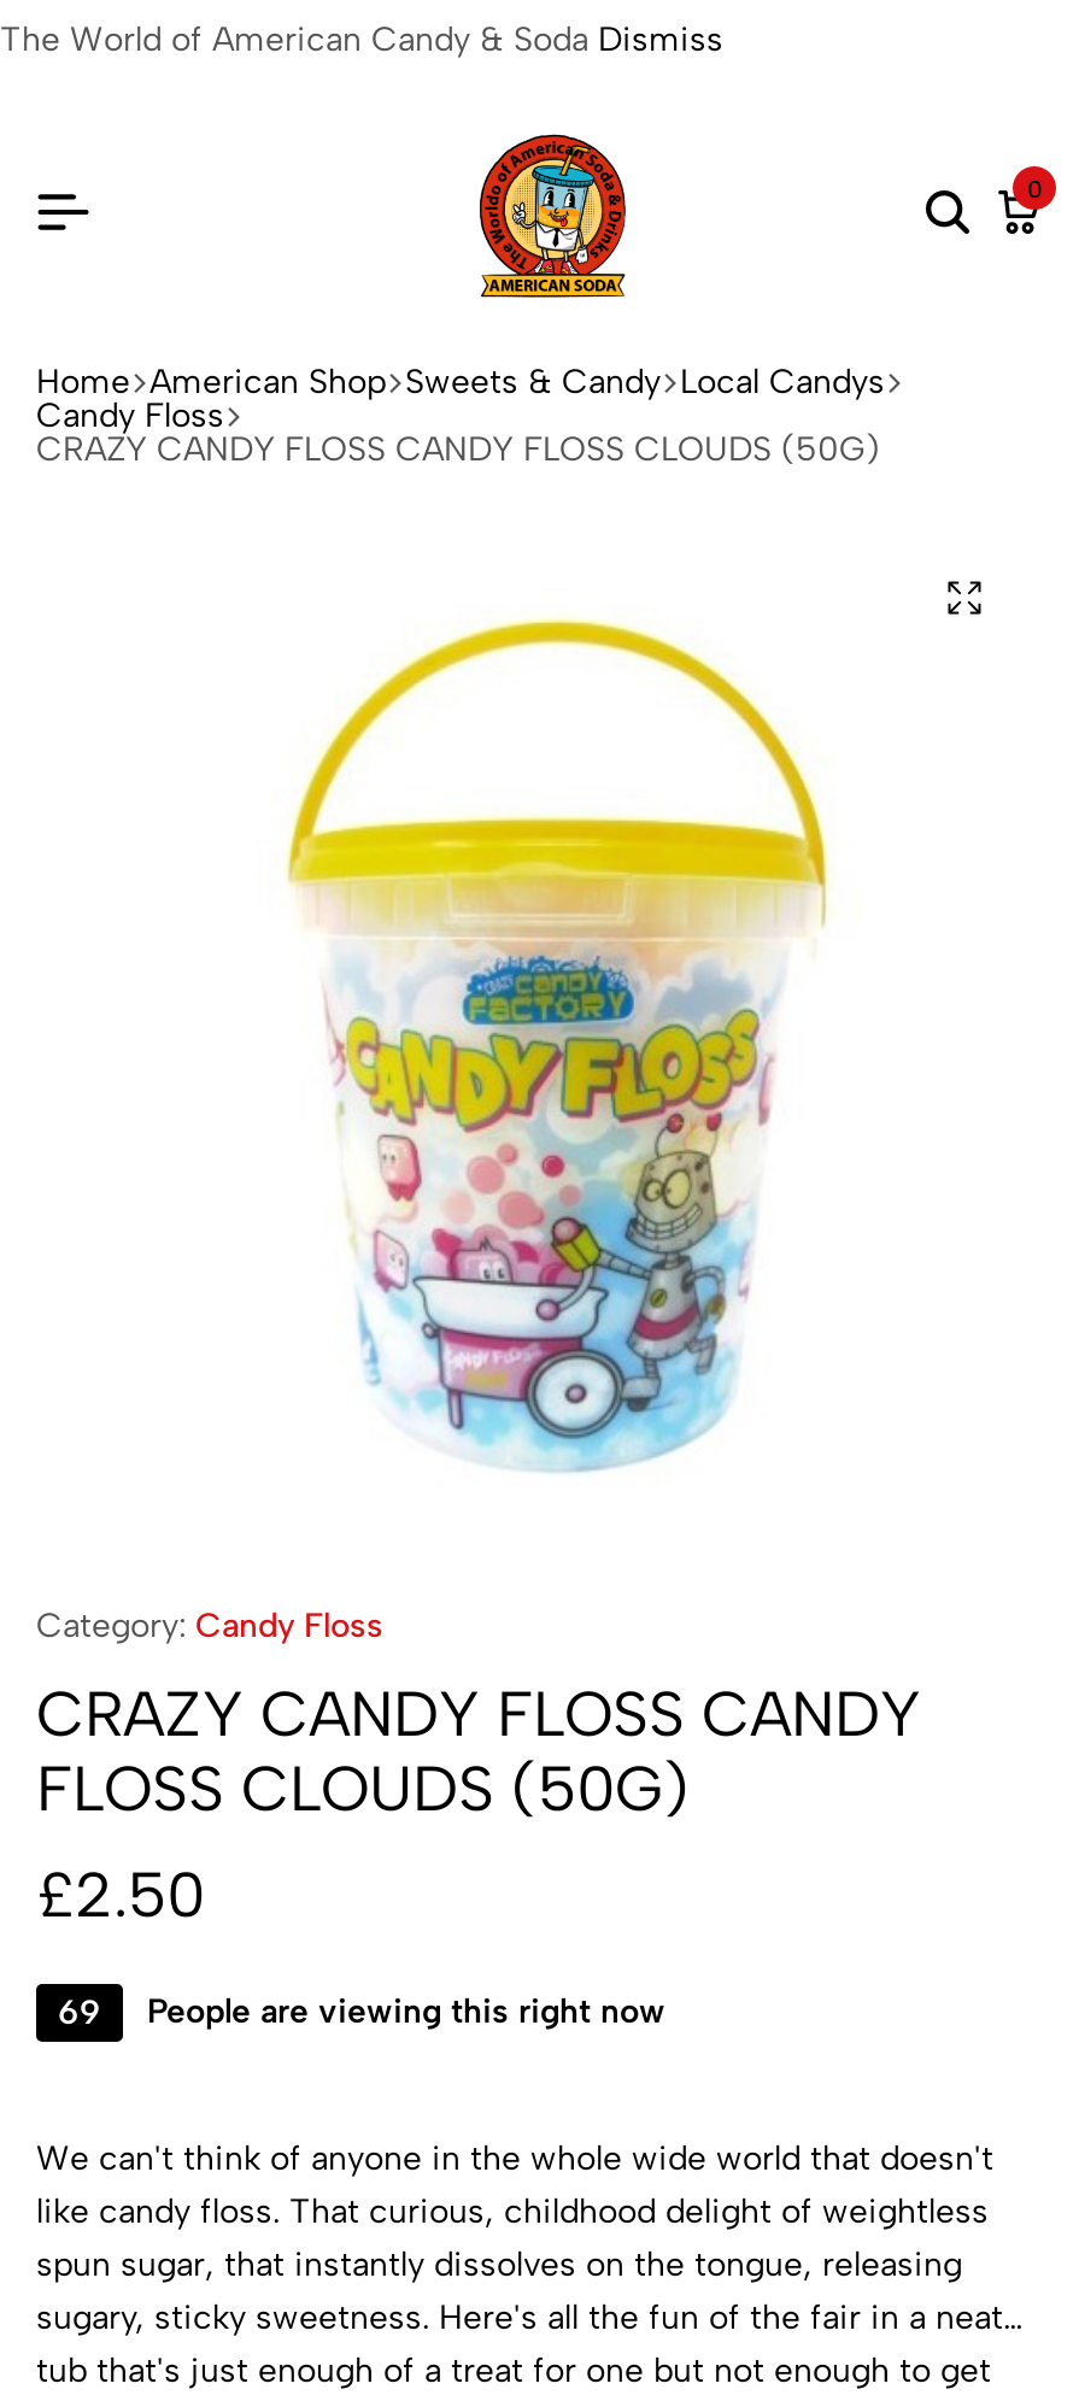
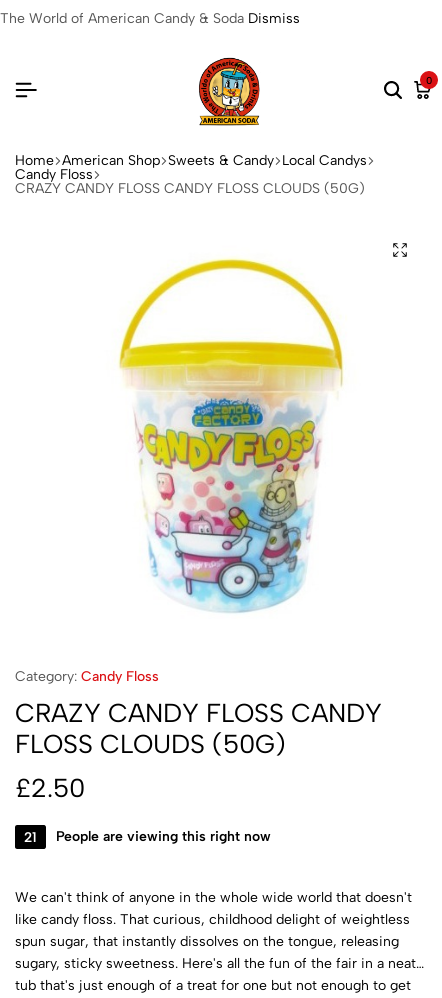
[58,1991,665,2032] 69 People are viewing this right now -> [24,828,271,845] 21 People are viewing this right now

